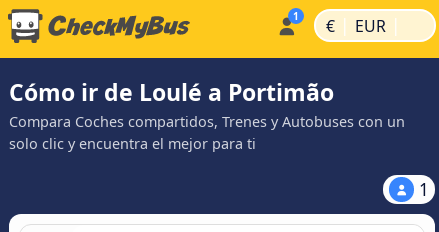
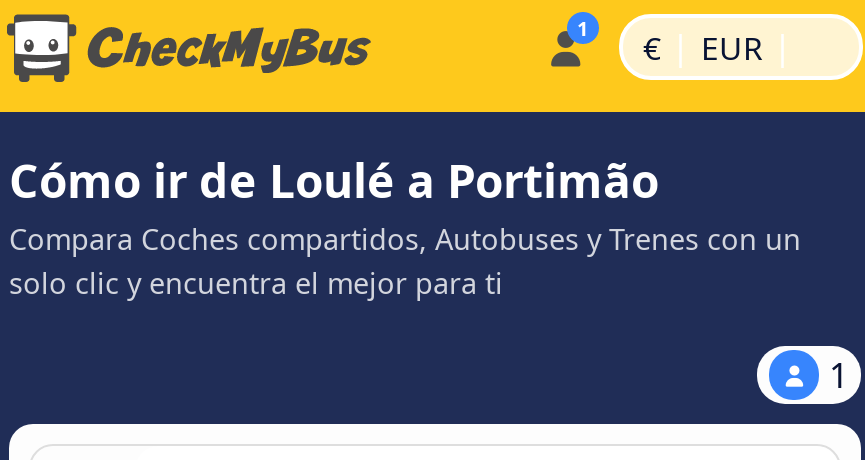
[9,112,405,131] Compara Coches compartidos, Trenes y Autobuses con un -> [9,220,801,258] Compara Coches compartidos, Autobuses y Trenes con un

